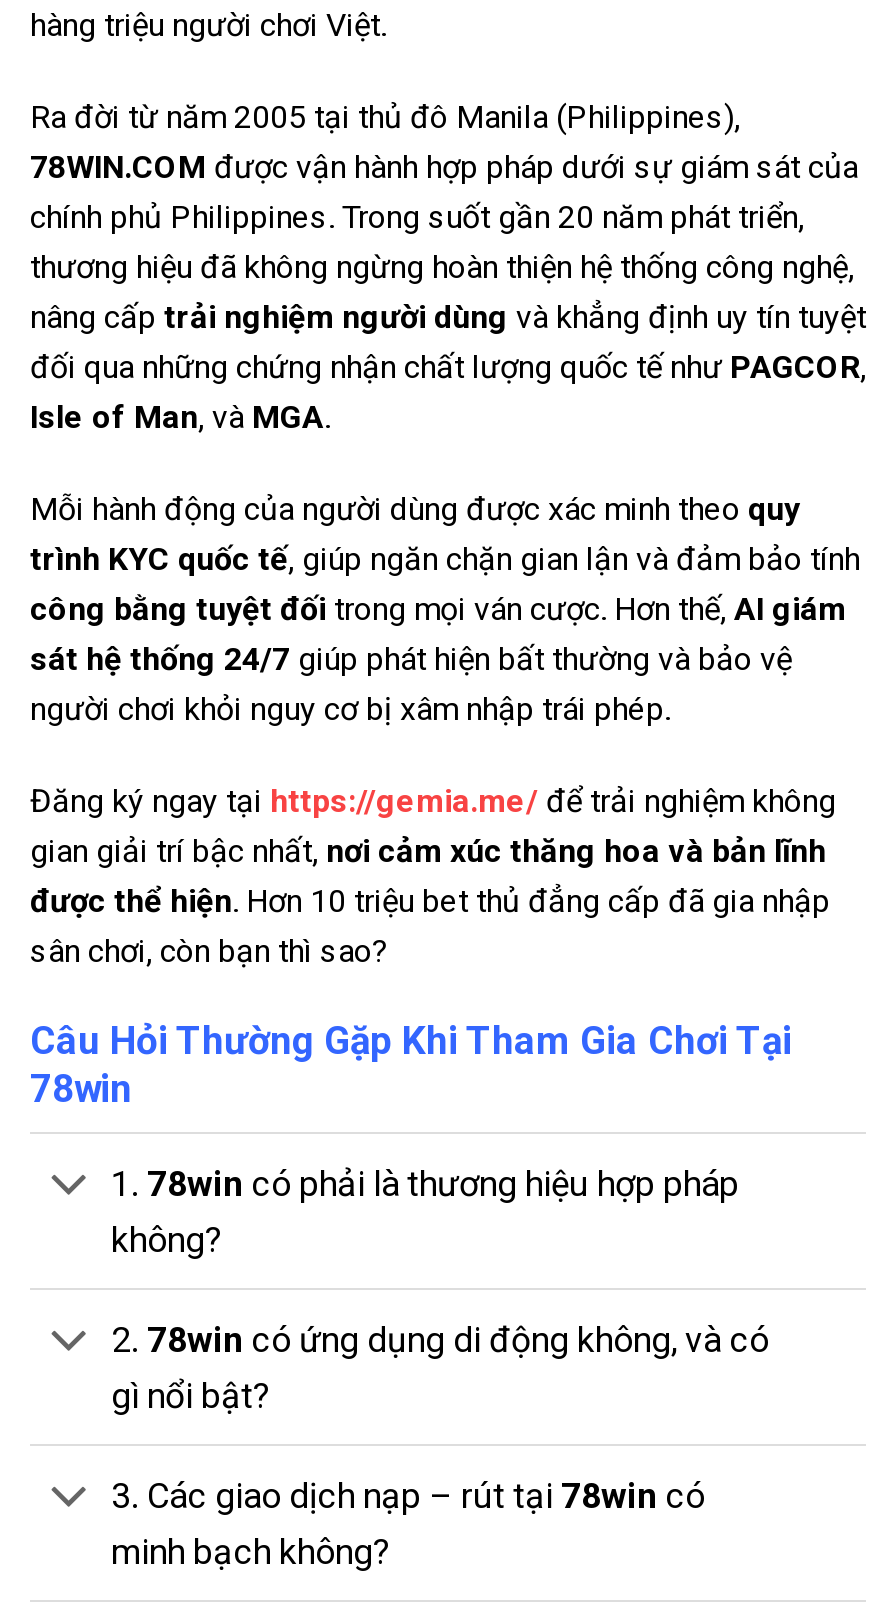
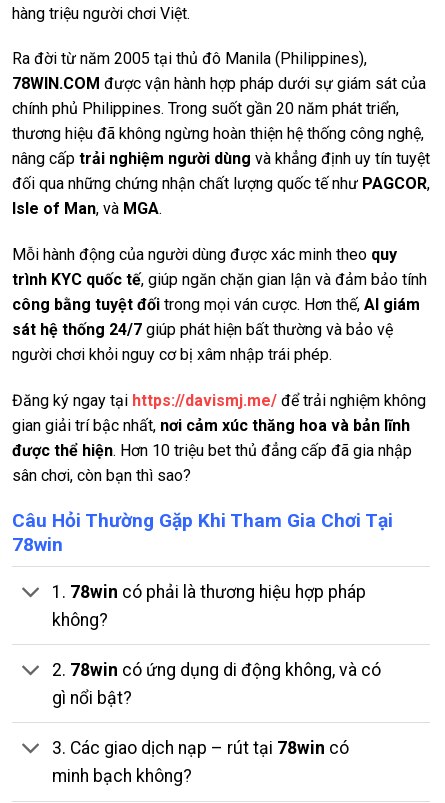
[30,782,836,820] Đăng ký ngay tại https://gemia.me/ để trải nghiệm không -> [12,391,426,410] Đăng ký ngay tại https://davismj.me/ để trải nghiệm không

